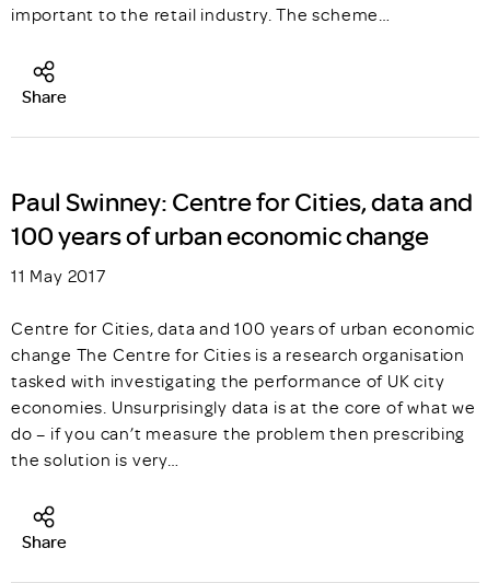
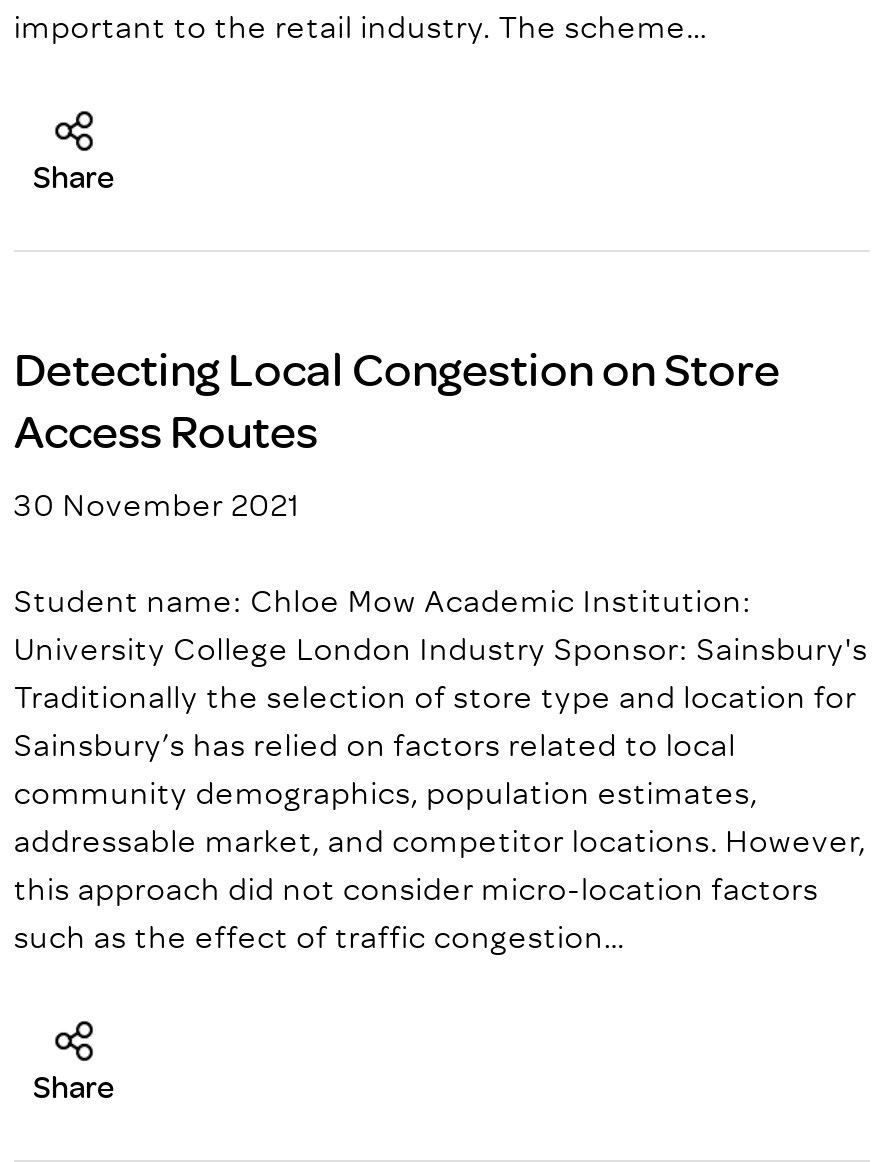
[11,184,473,287] Paul Swinney: Centre for Cities, data and | 100 years of urban economic change | 11 May 2017 -> [14,337,780,525] Detecting Local Congestion on Store | Access Routes | 30 November 2021
[11,318,476,471] Centre for Cities, data and 100 years of urban economic | change The Centre for Cities is a research organisation | tasked with investigating the performance of UK city | economies. Unsurprisingly data is at the core of what we | do – if you can’t measure the problem then prescribing | the solution is very… -> [14,581,868,957] Student name: Chloe Mow Academic Institution: | University College London Industry Sponsor: Sainsbury's | Traditionally the selection of store type and location for | Sainsbury’s has relied on factors related to local | community demographics, population estimates, | addressable market, and competitor locations. However, | this approach did not consider micro-location factors | such as the effect of traffic congestion…

